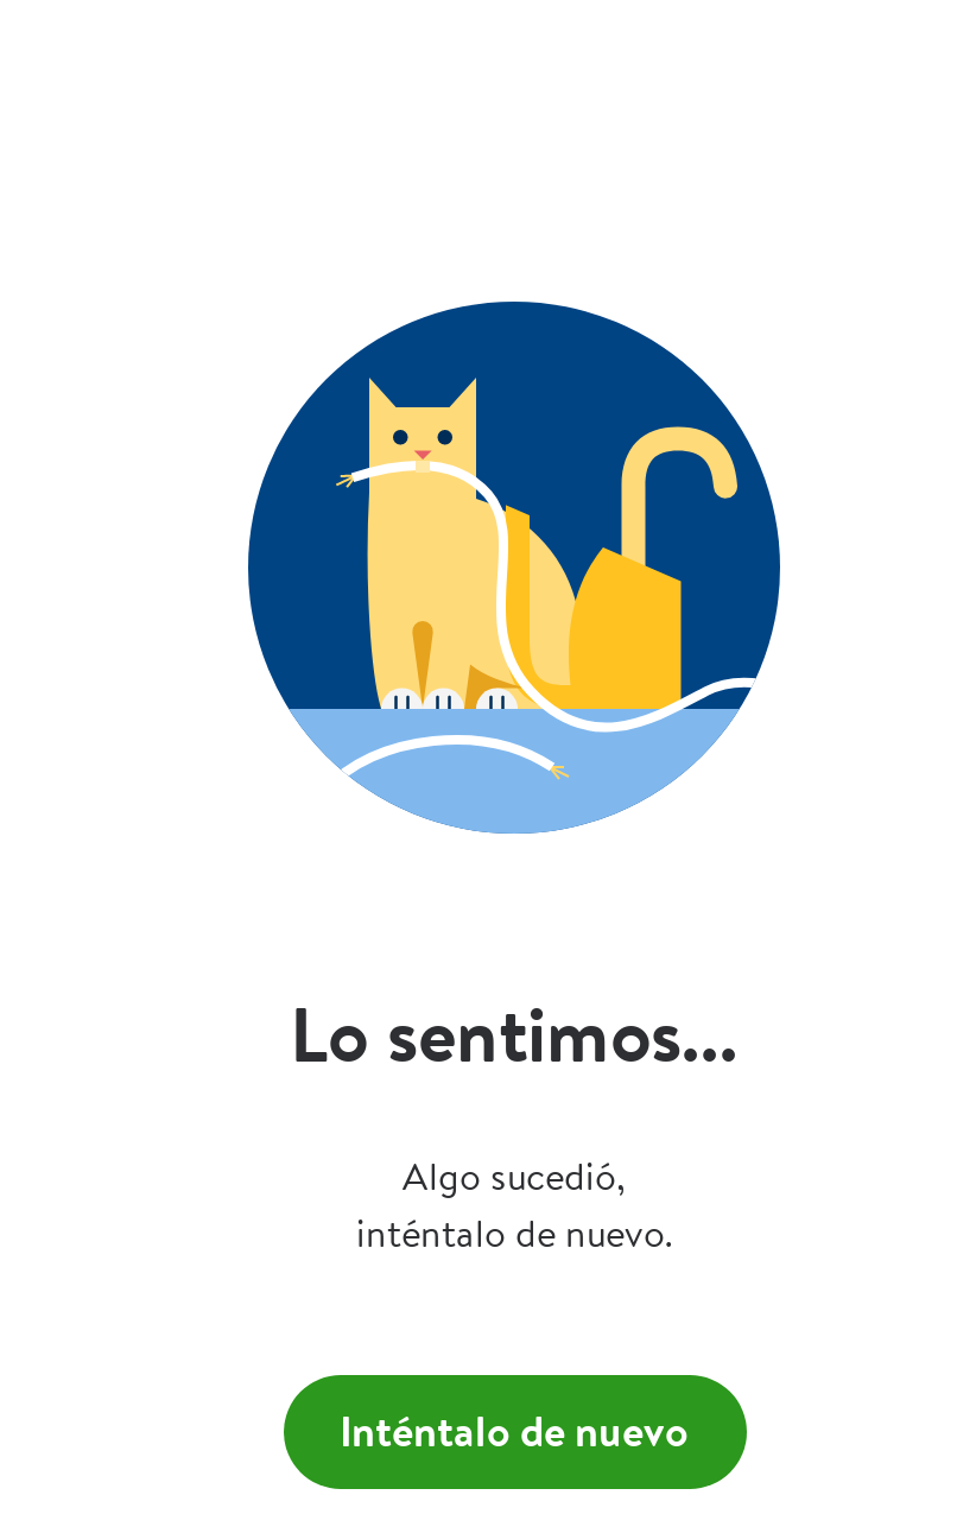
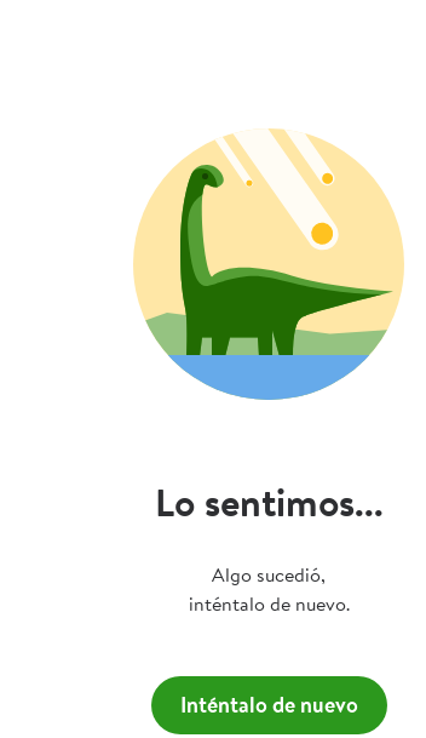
[246,299,782,781] [image] -> [133,128,404,372] [image]

